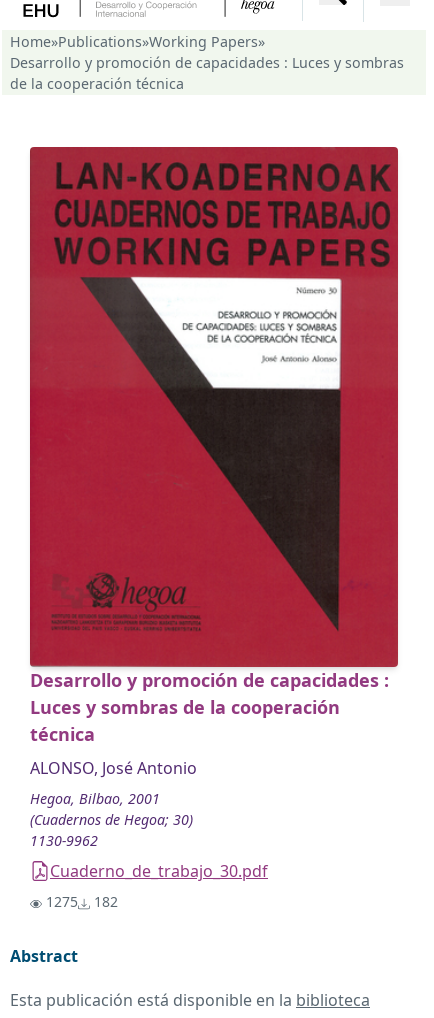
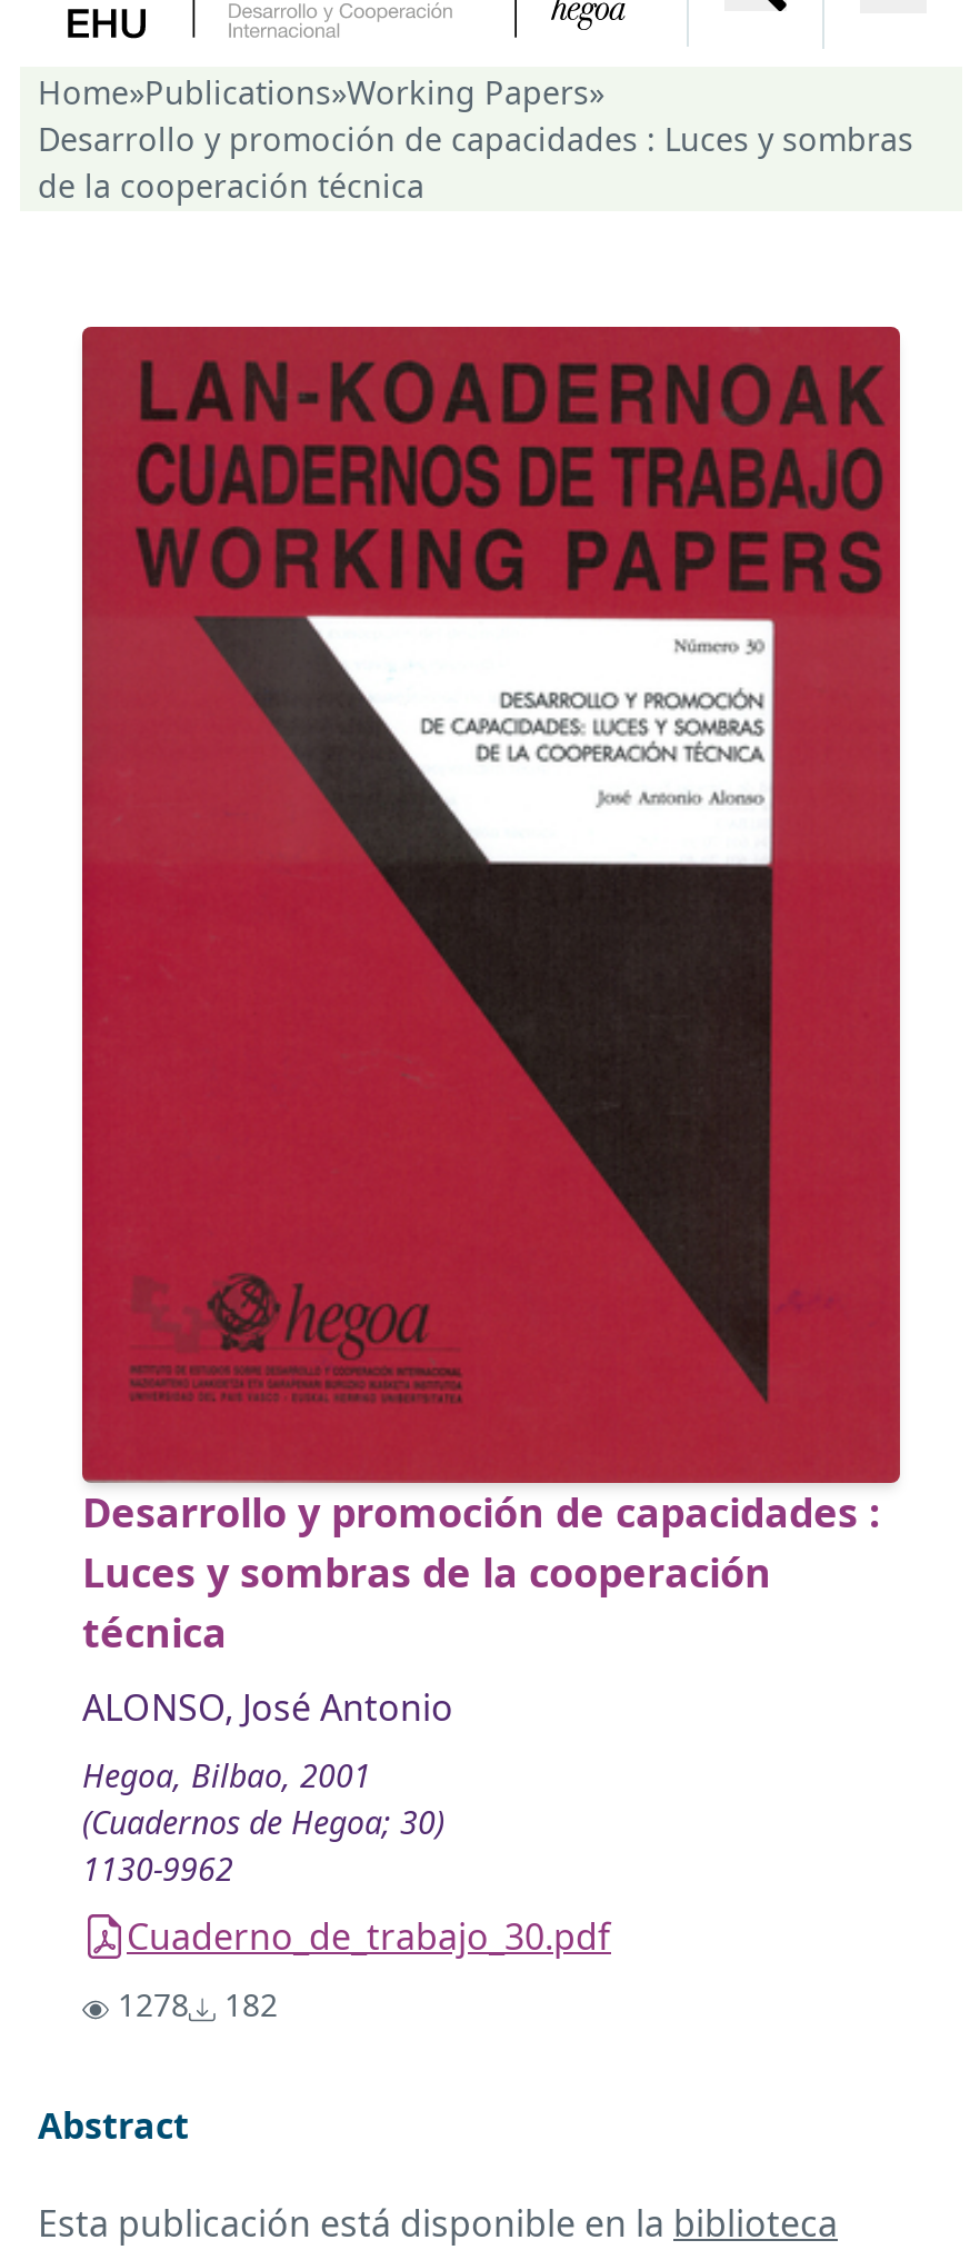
[42,892,118,911] 1275 182 -> [109,1984,278,2026] 1278 182

